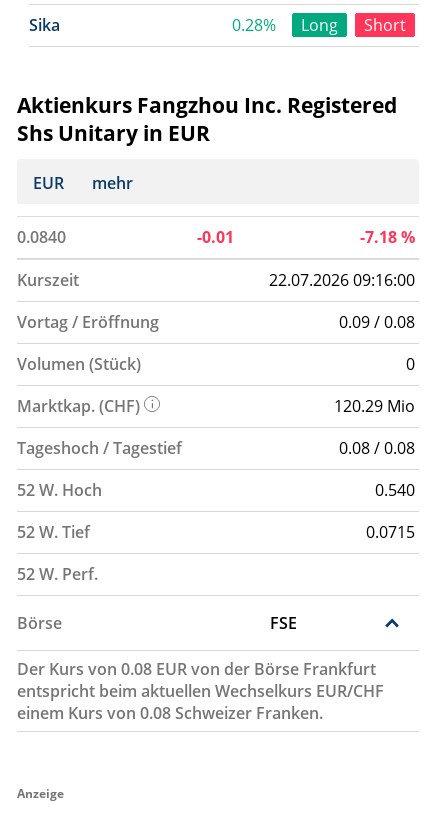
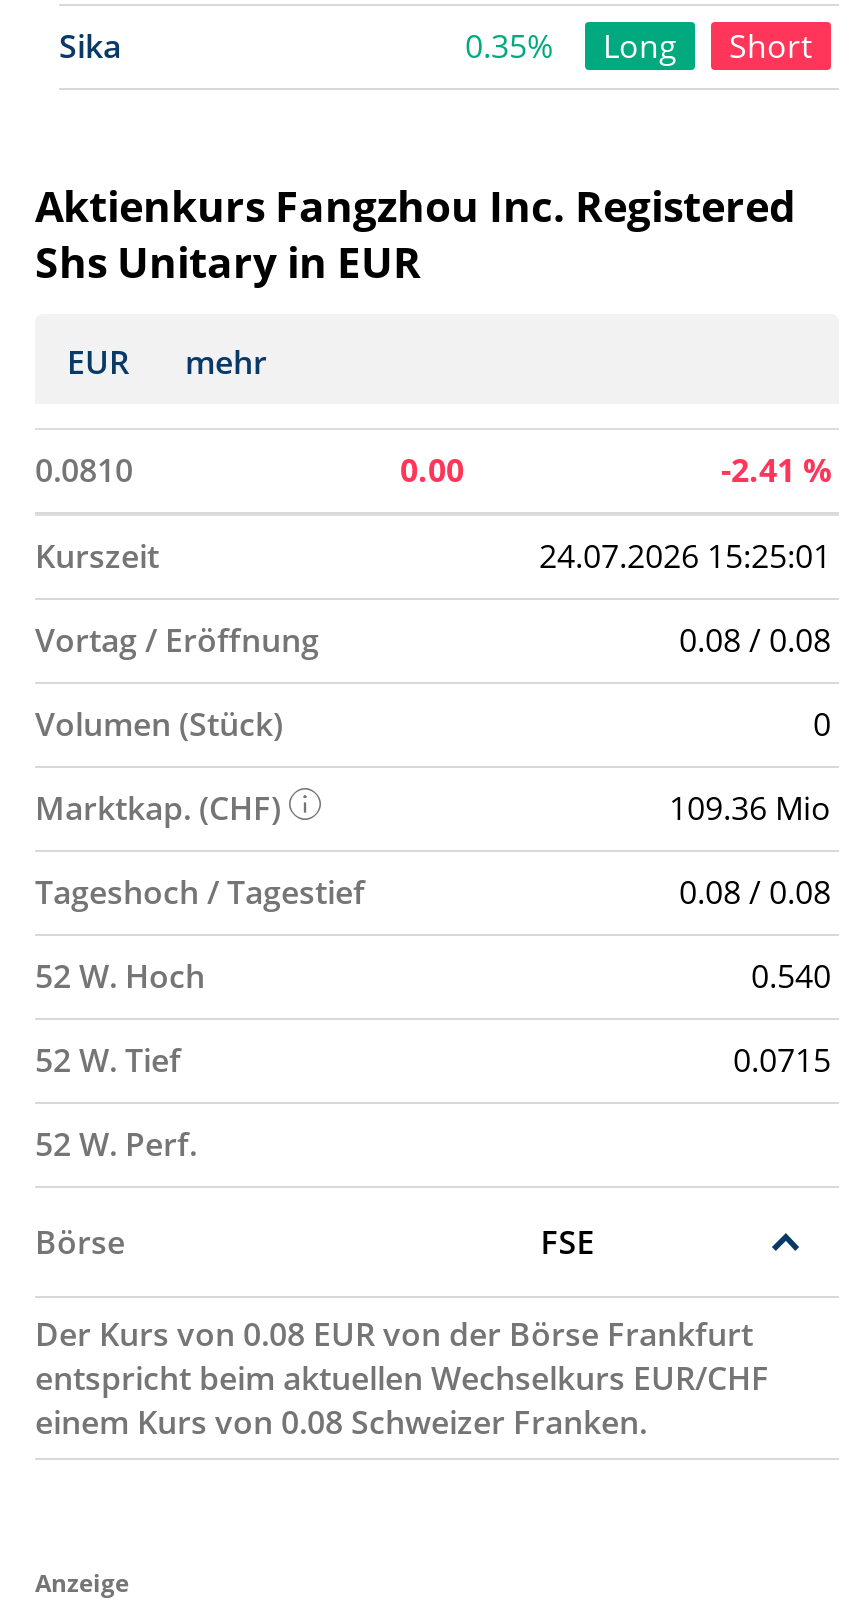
[232,14,406,36] 0.28% Long Short -> [465,24,813,68] 0.35% Long Short
[17,226,66,248] 0.0840 -> [35,448,133,492] 0.0810
[197,226,234,248] -0.01 -> [400,448,464,492] 0.00
[360,226,415,248] -7.18% -> [721,448,831,492] -2.41%
[269,269,415,291] 22.07.2026 09:16:00 -> [539,534,831,578] 24.07.2026 15:25:01
[339,311,415,333] 0.09 / 0.08 -> [679,618,831,662] 0.08 / 0.08
[334,395,415,417] 120.29 Mio -> [669,786,831,830] 109.36 Mio

